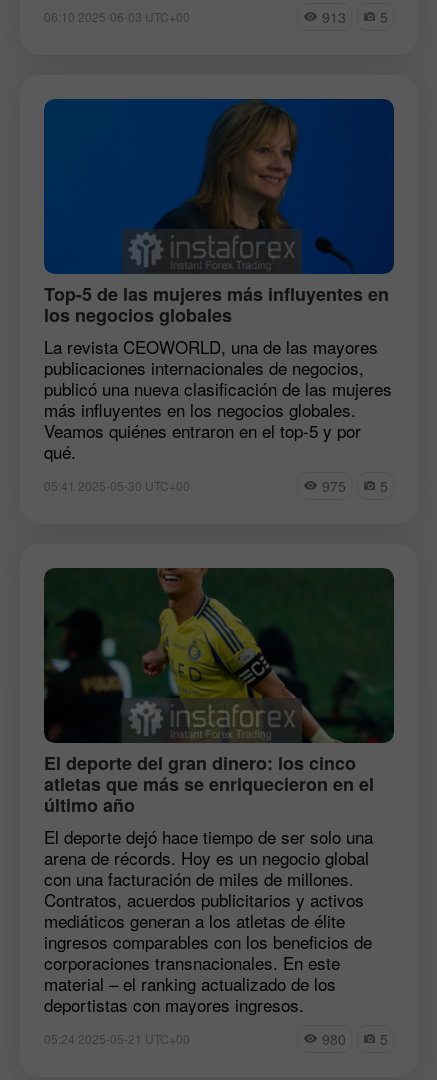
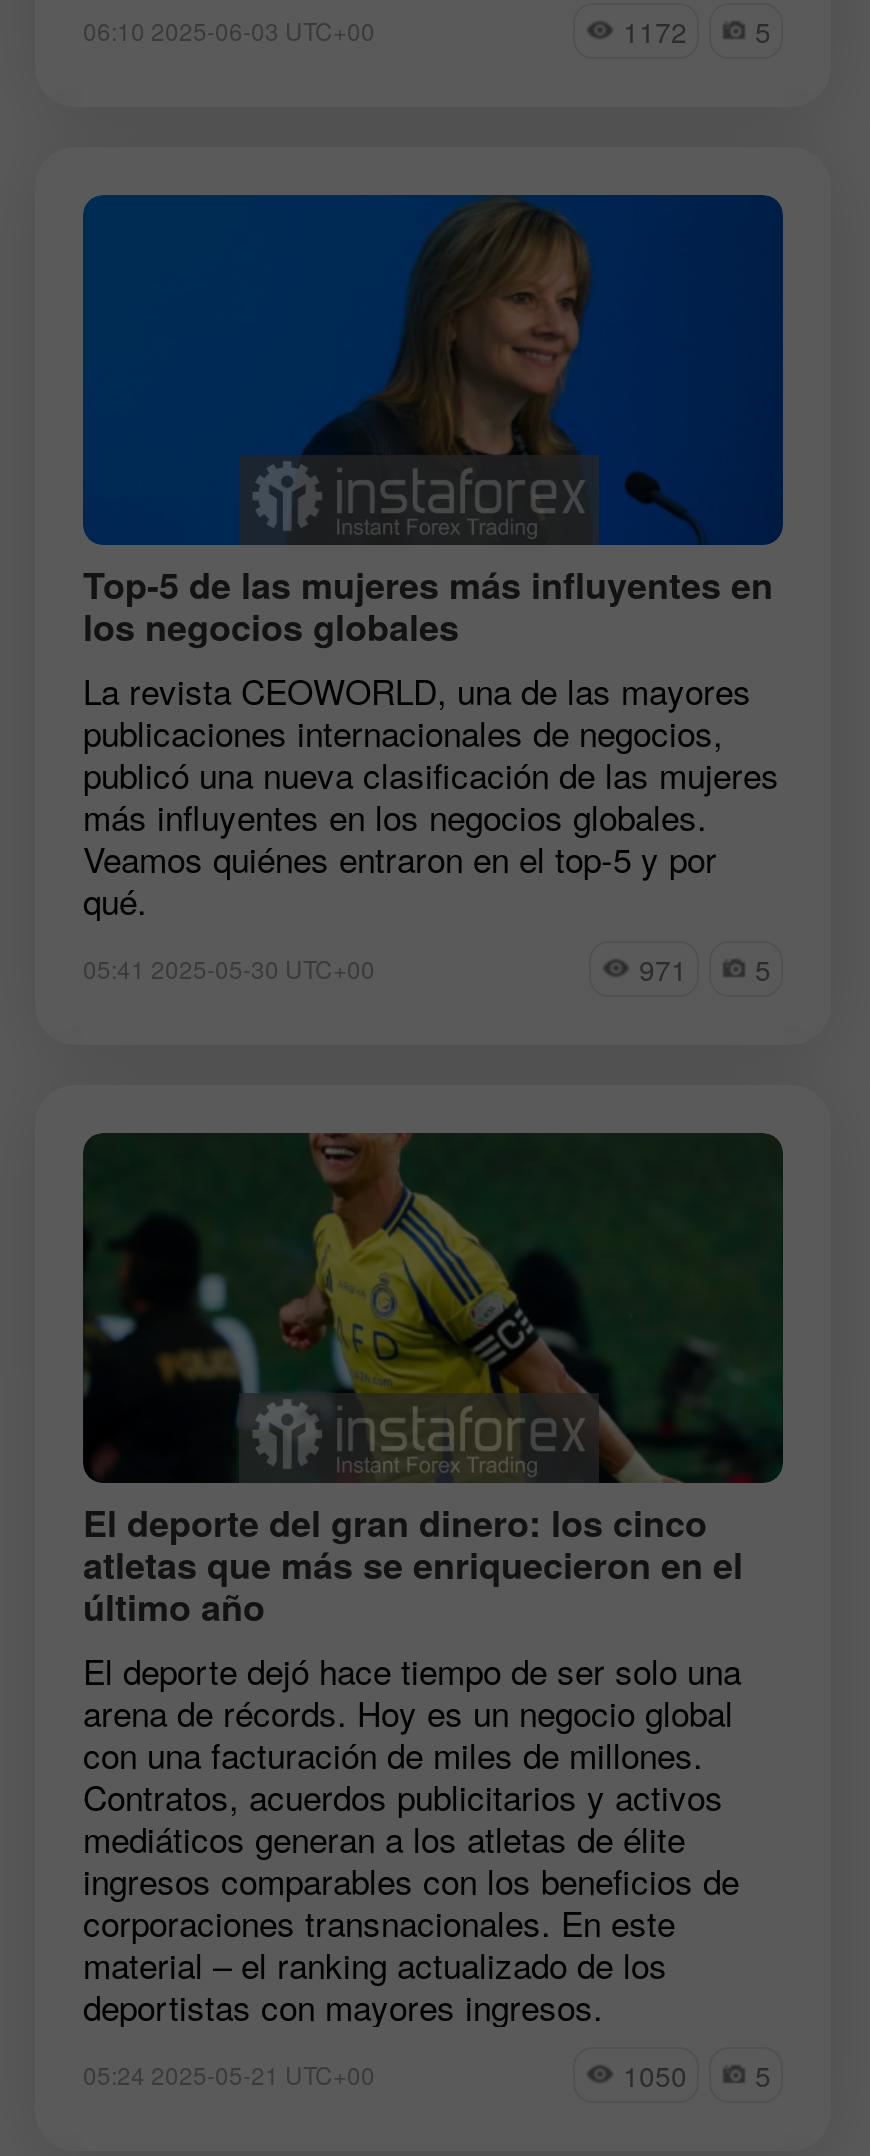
[322,7,388,27] 913 5 -> [623,11,771,51] 1172 5
[322,476,388,496] 975 5 -> [639,949,771,989] 971 5
[322,1029,388,1049] 980 5 -> [623,2055,771,2095] 1050 5

